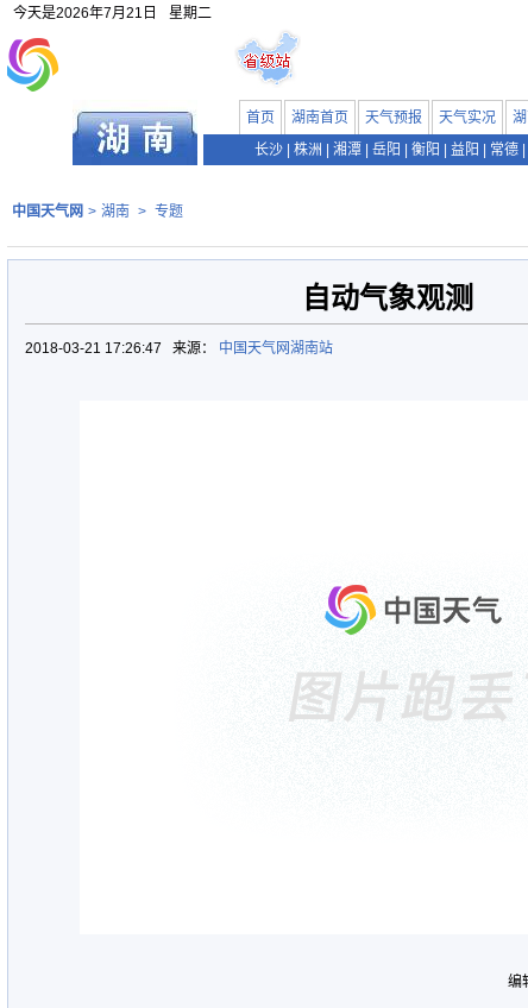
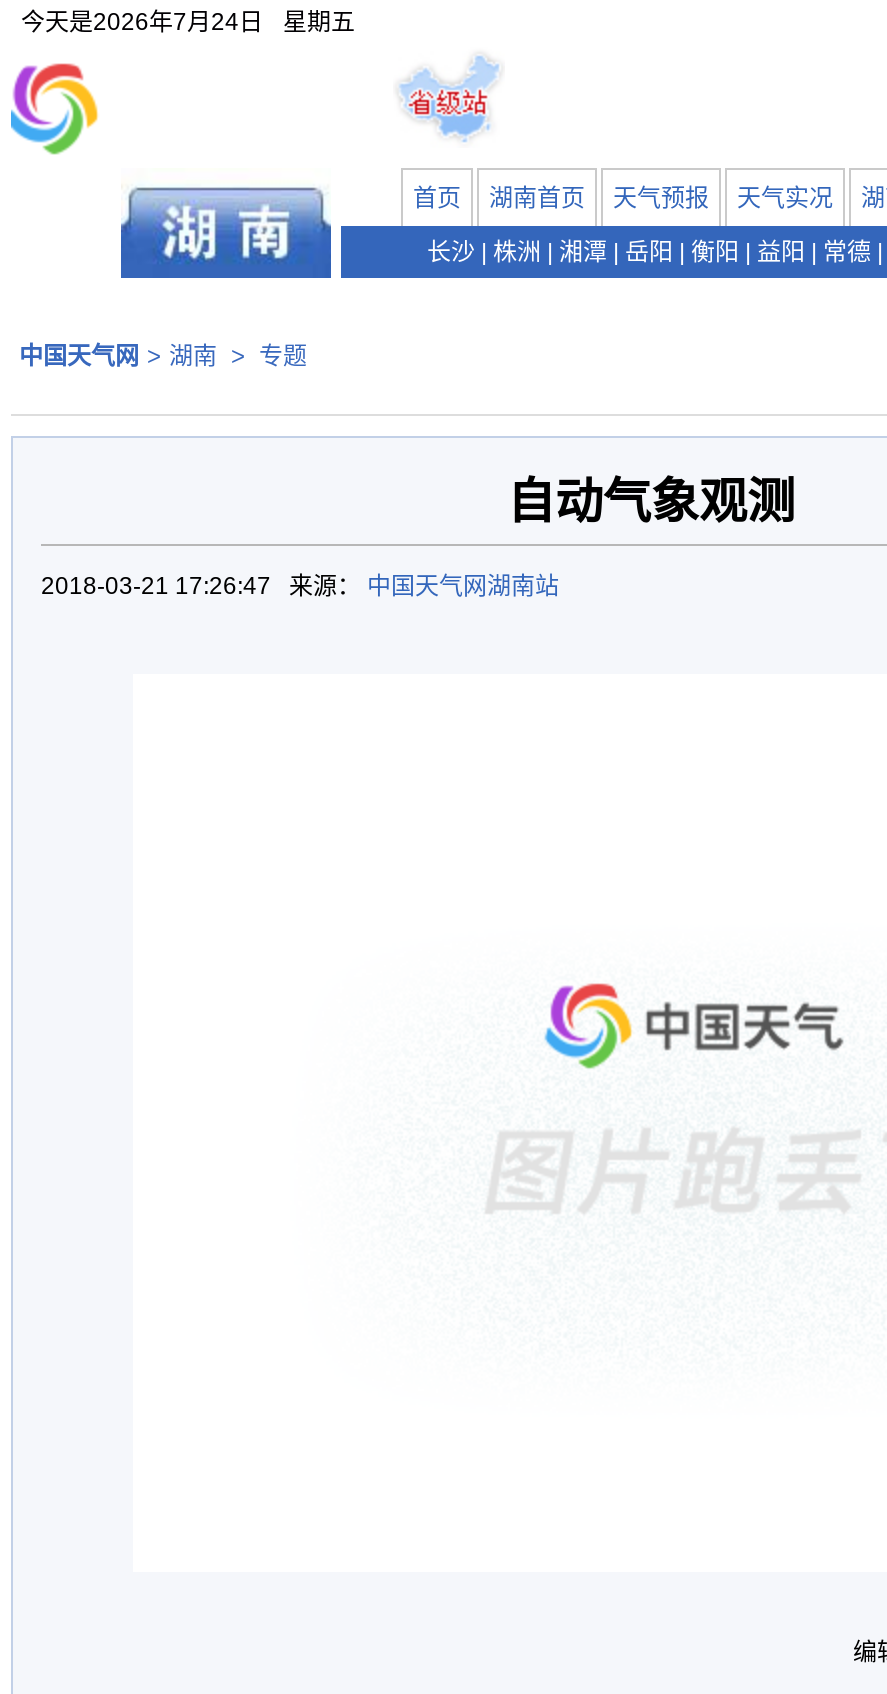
[13,5,157,21] 今天是2026年7月21日 -> [21,8,263,36] 今天是2026年7月24日
[169,5,212,21] 星期二 -> [283,8,355,36] 星期五

